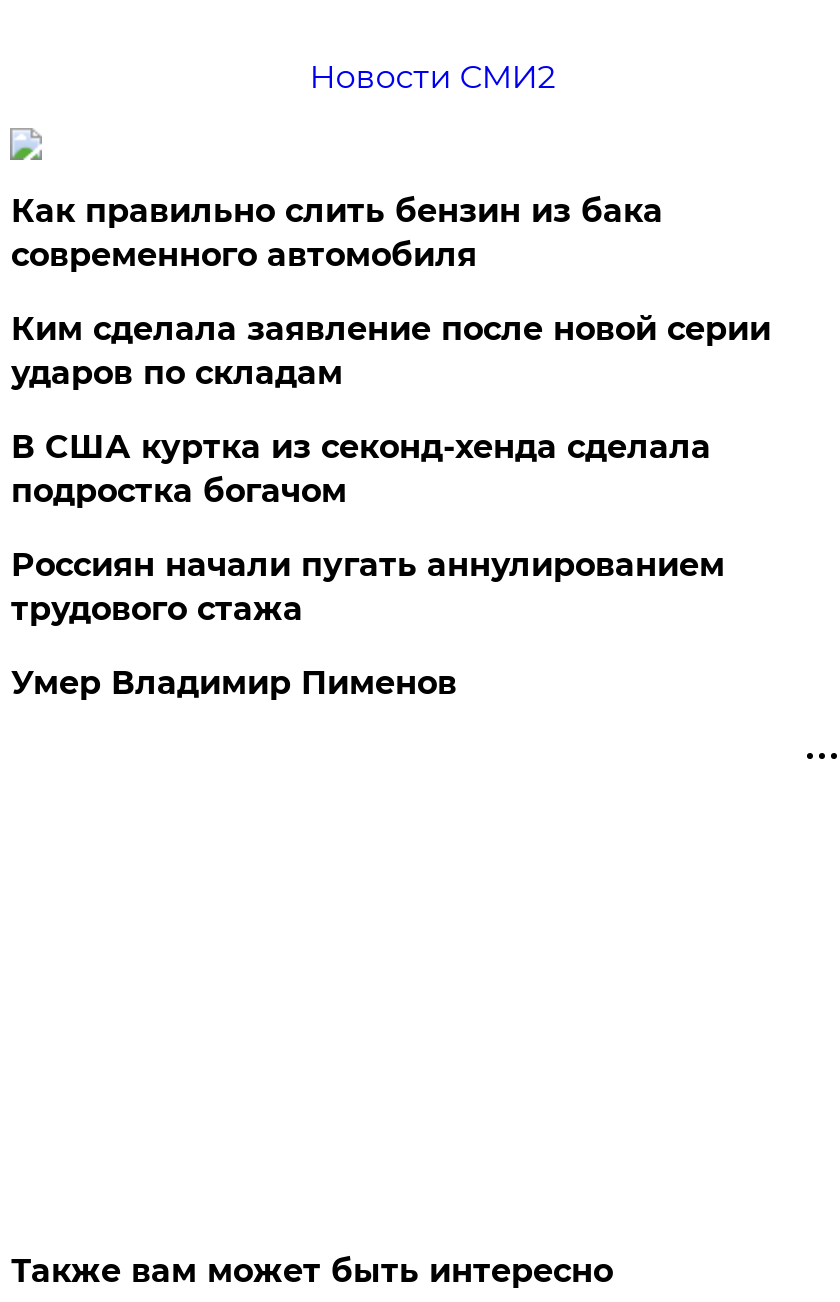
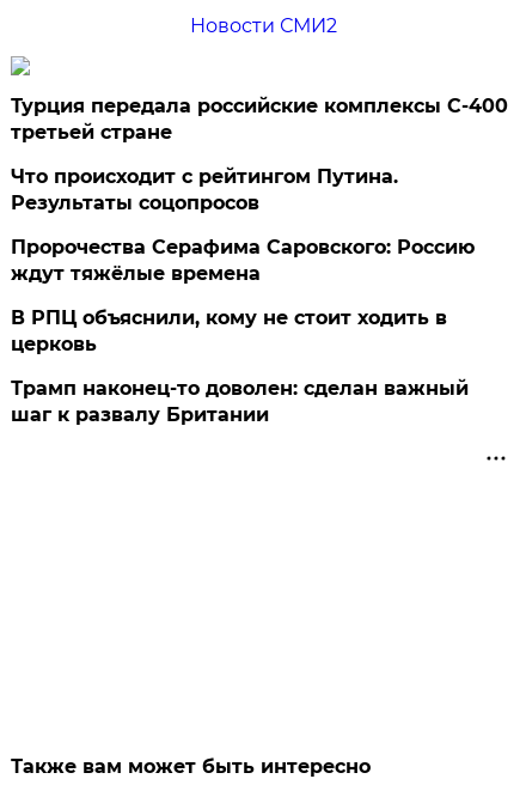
[11,192,663,274] Как правильно слить бензин из бака | современного автомобиля -> [11,95,509,144] Турция передала российские комплексы С-400 | третьей стране
[11,310,771,392] Ким сделала заявление после новой серии | ударов по складам -> [11,165,399,214] Что происходит с рейтингом Путина. | Результаты соцопросов
[11,428,711,510] В США куртка из секонд-хенда сделала | подростка богачом -> [11,236,475,285] Пророчества Серафима Саровского: Россию | ждут тяжёлые времена
[11,546,725,628] Россиян начали пугать аннулированием | трудового стажа -> [11,306,448,355] В РПЦ объяснили, кому не стоит ходить в | церковь
[11,664,457,702] Умер Владимир Пименов -> [11,377,469,426] Трамп наконец-то доволен: сделан важный | шаг к развалу Британии

